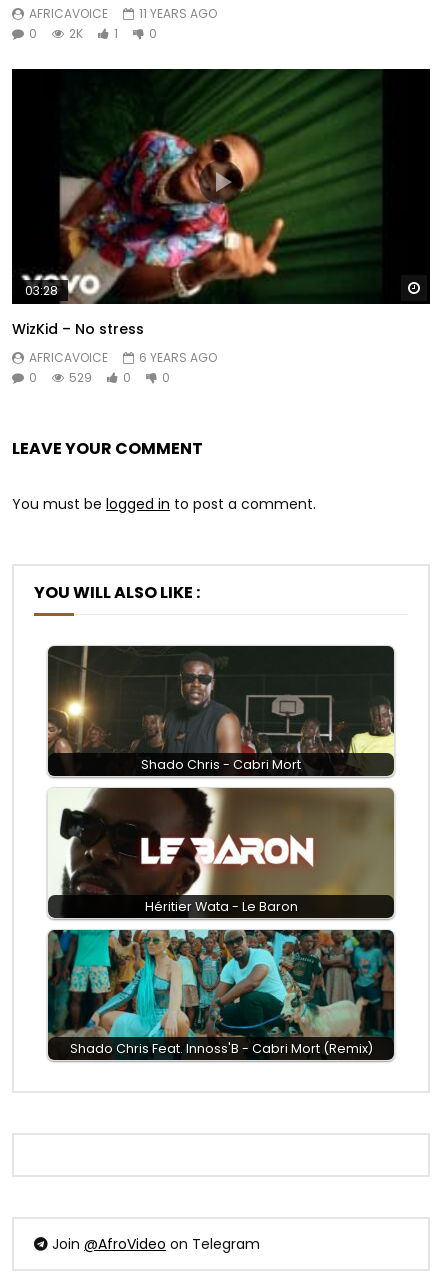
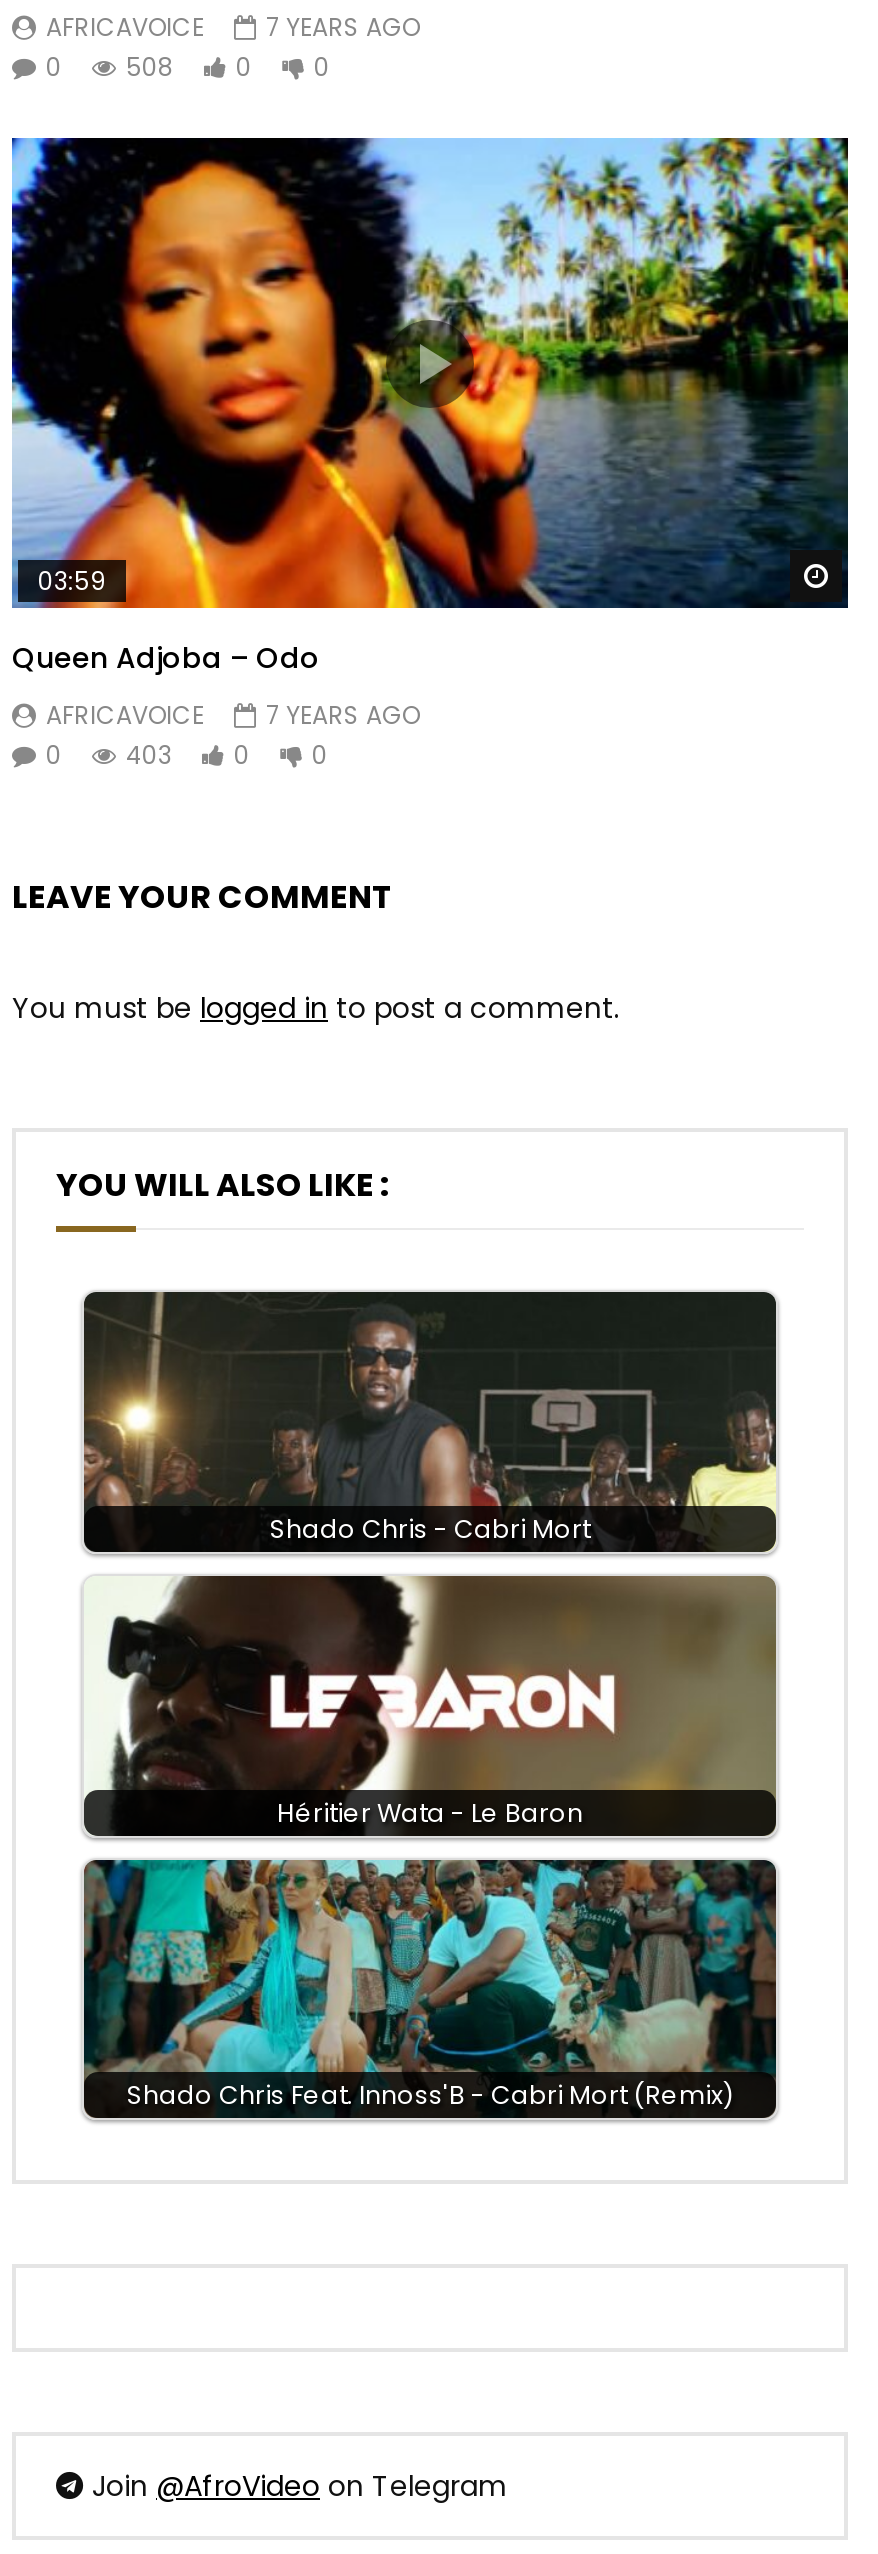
[29,5,217,22] AFRICAVOICE 11 YEARS AGO -> [46,10,420,44] AFRICAVOICE 7 YEARS AGO
[69,25,118,42] 2K | 1 -> [126,50,252,84] 508 | 0
[11,68,431,305] [image] | 03:28 -> [10,136,850,610] [image] | 03:59
[12,319,144,339] WizKid – No stress -> [12,639,320,679] Queen Adjoba – Odo
[29,349,217,366] AFRICAVOICE 6 YEARS AGO -> [46,699,420,733] AFRICAVOICE 7 YEARS AGO
[29,369,170,386] 0 529 0 0 -> [46,739,328,773] 0 403 0 0

